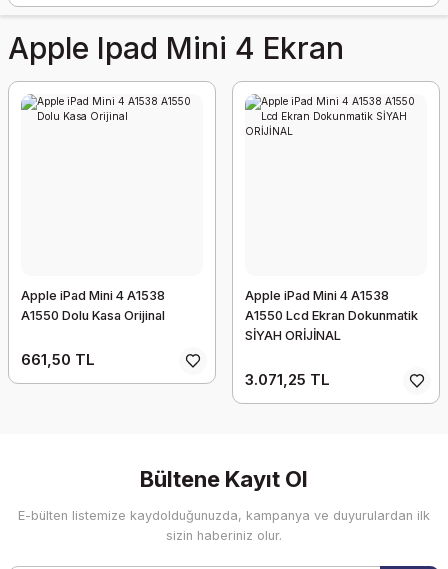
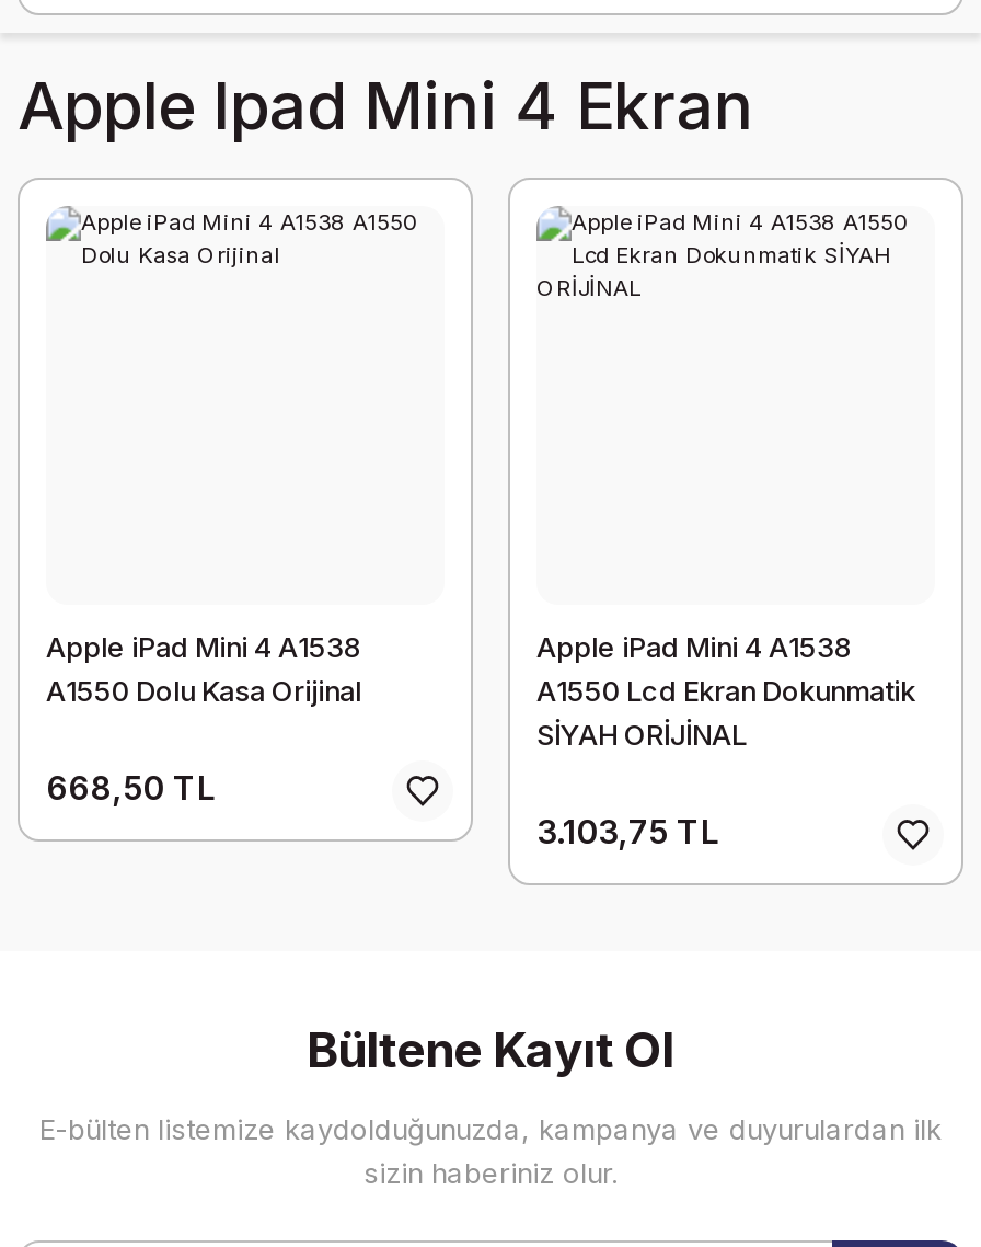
[21,350,95,369] 661,50 TL -> [46,767,217,809] 668,50 TL
[245,370,330,389] 3.071,25 TL -> [536,811,720,853] 3.103,75 TL

